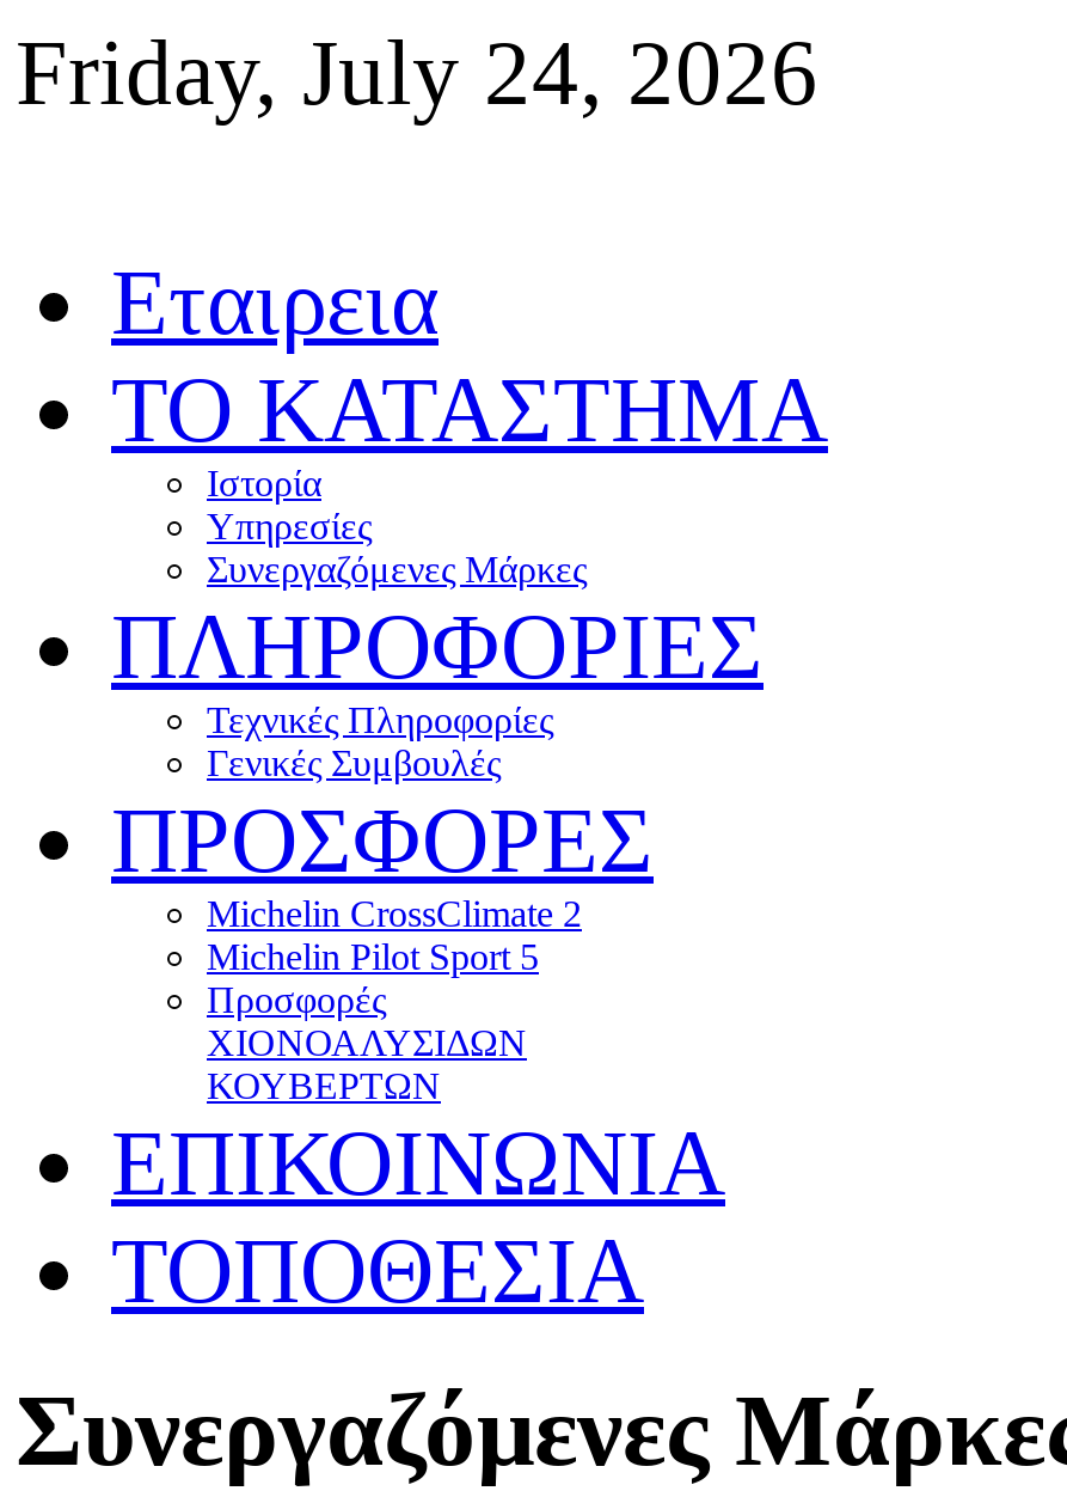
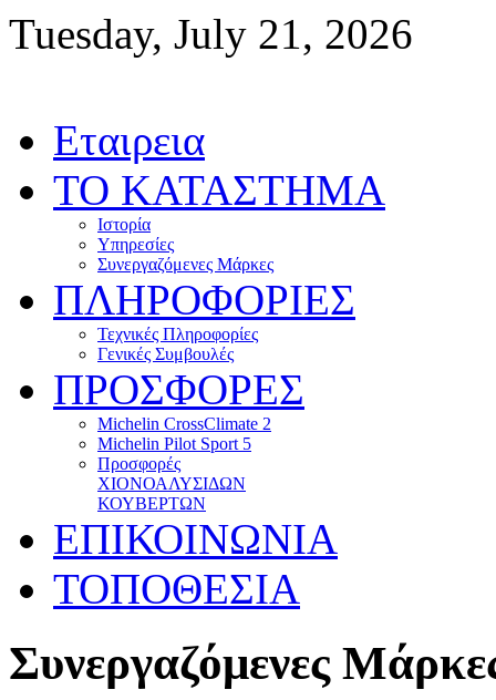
[16,20,818,123] Friday, July 24, 2026 -> [9,10,413,58] Tuesday, July 21, 2026

